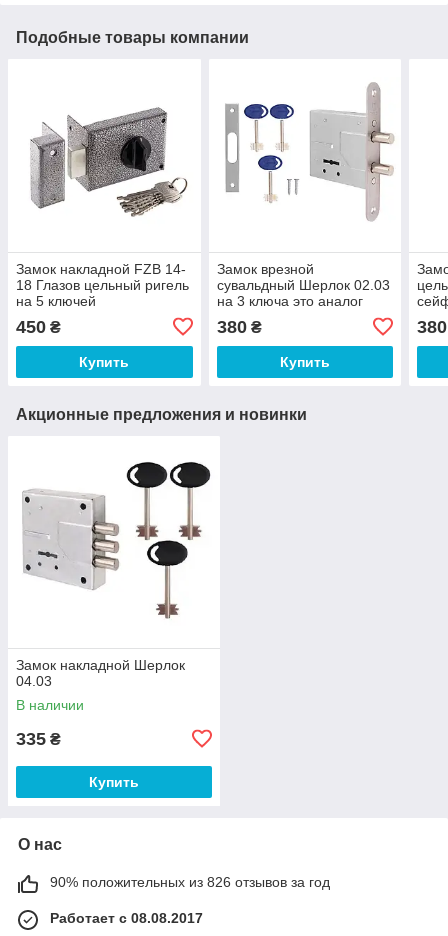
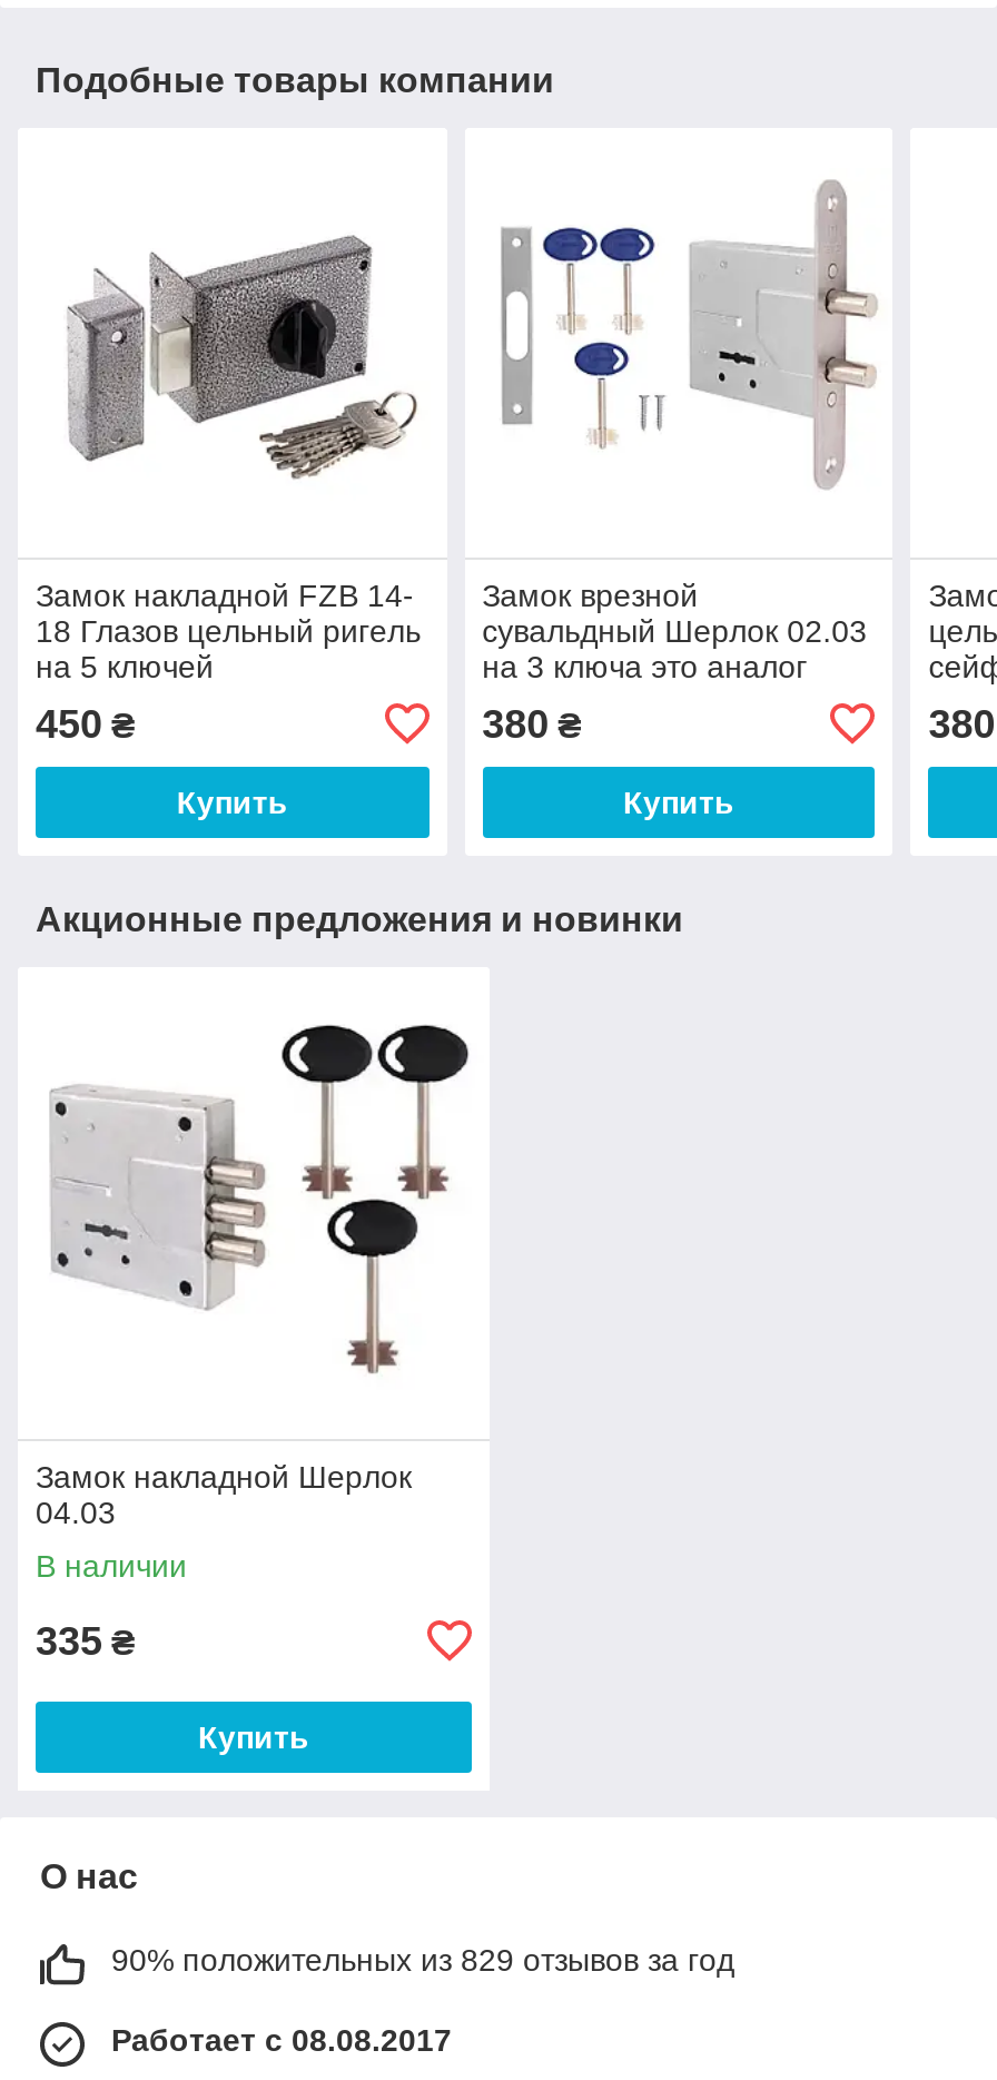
[50,874,330,890] 90% положительных из 826 отзывов за год -> [111,1942,734,1977] 90% положительных из 829 отзывов за год

